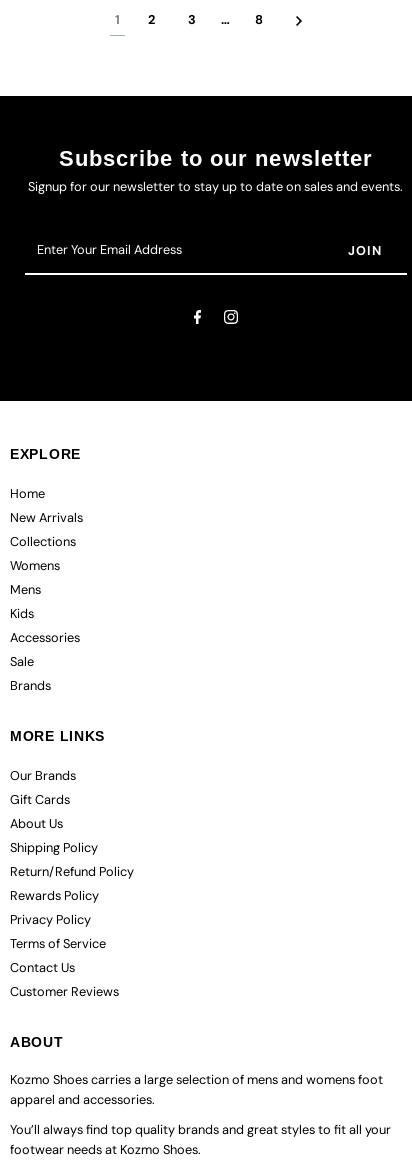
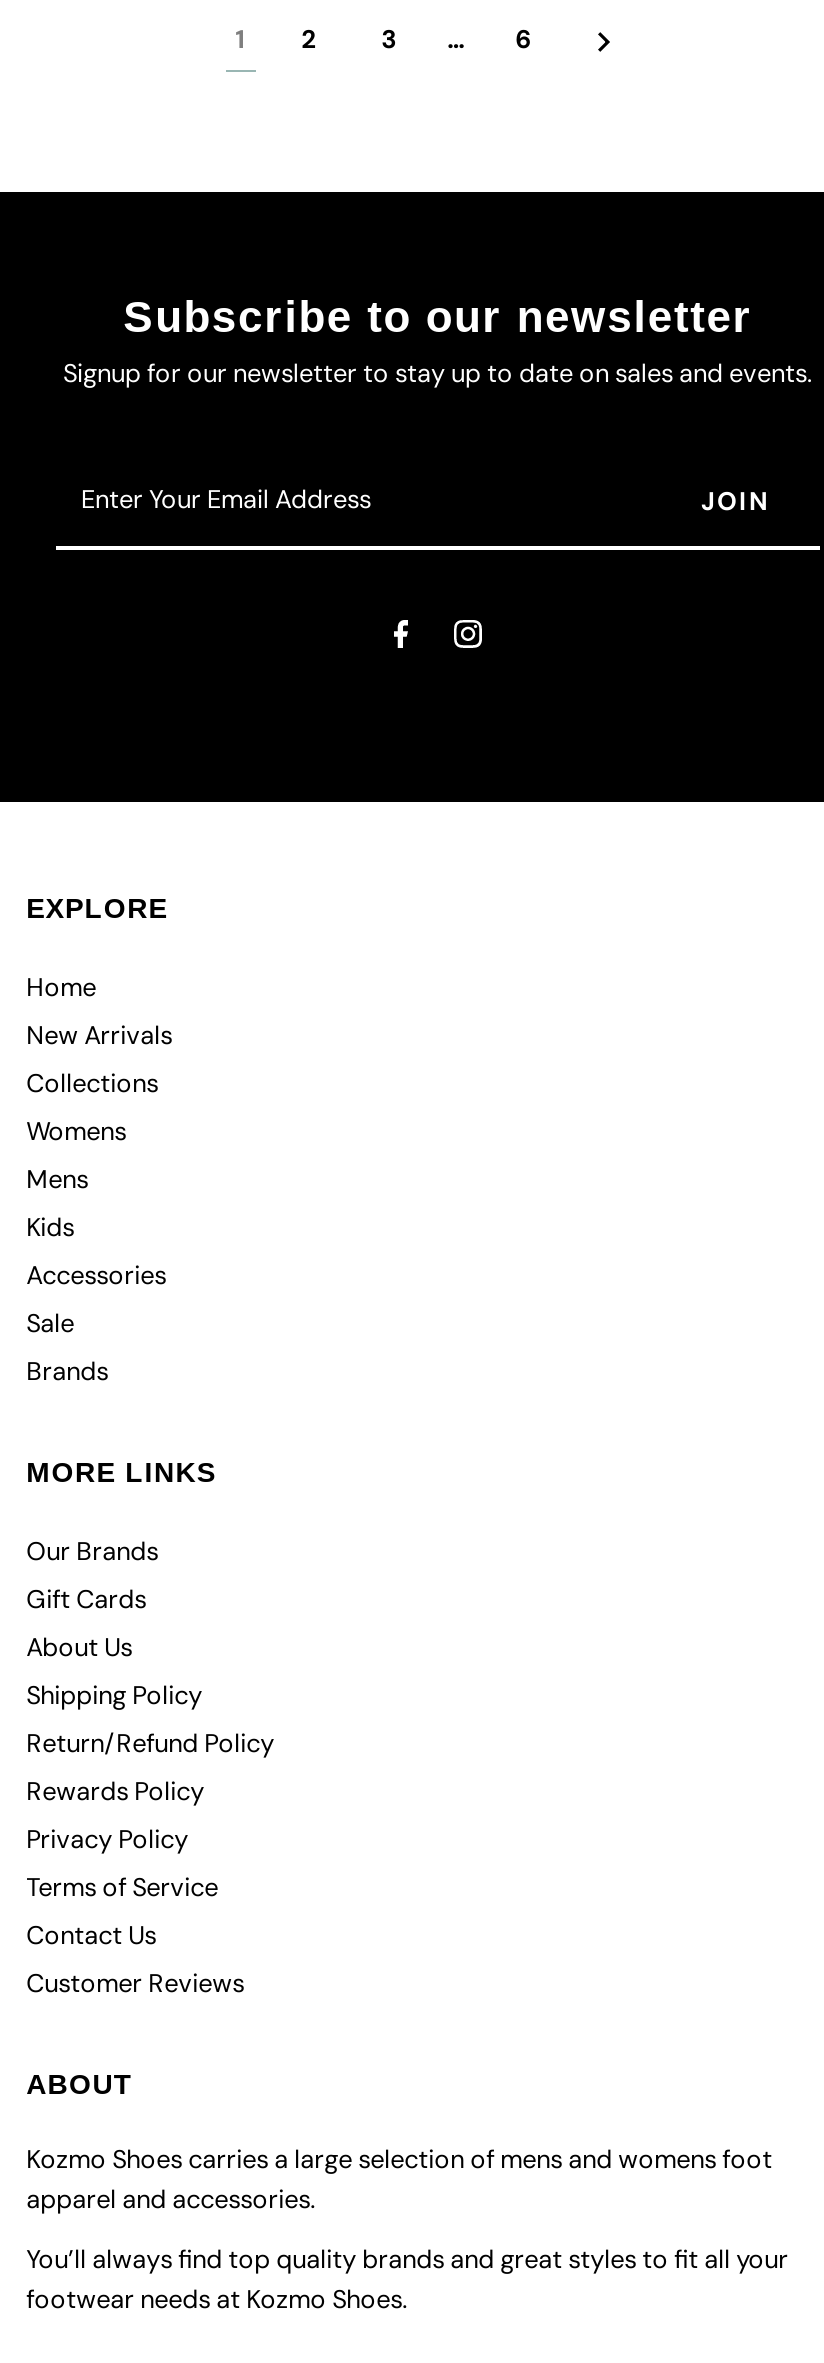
[255,11,263,28] 8 -> [515,22,531,56] 6

